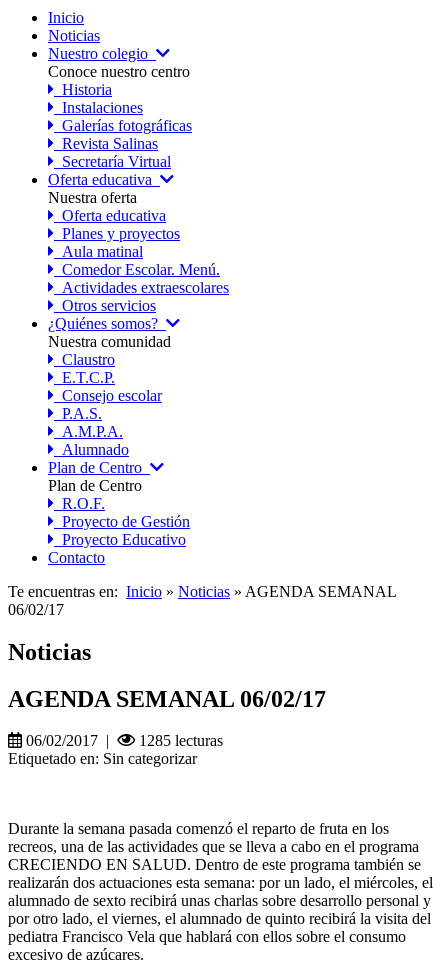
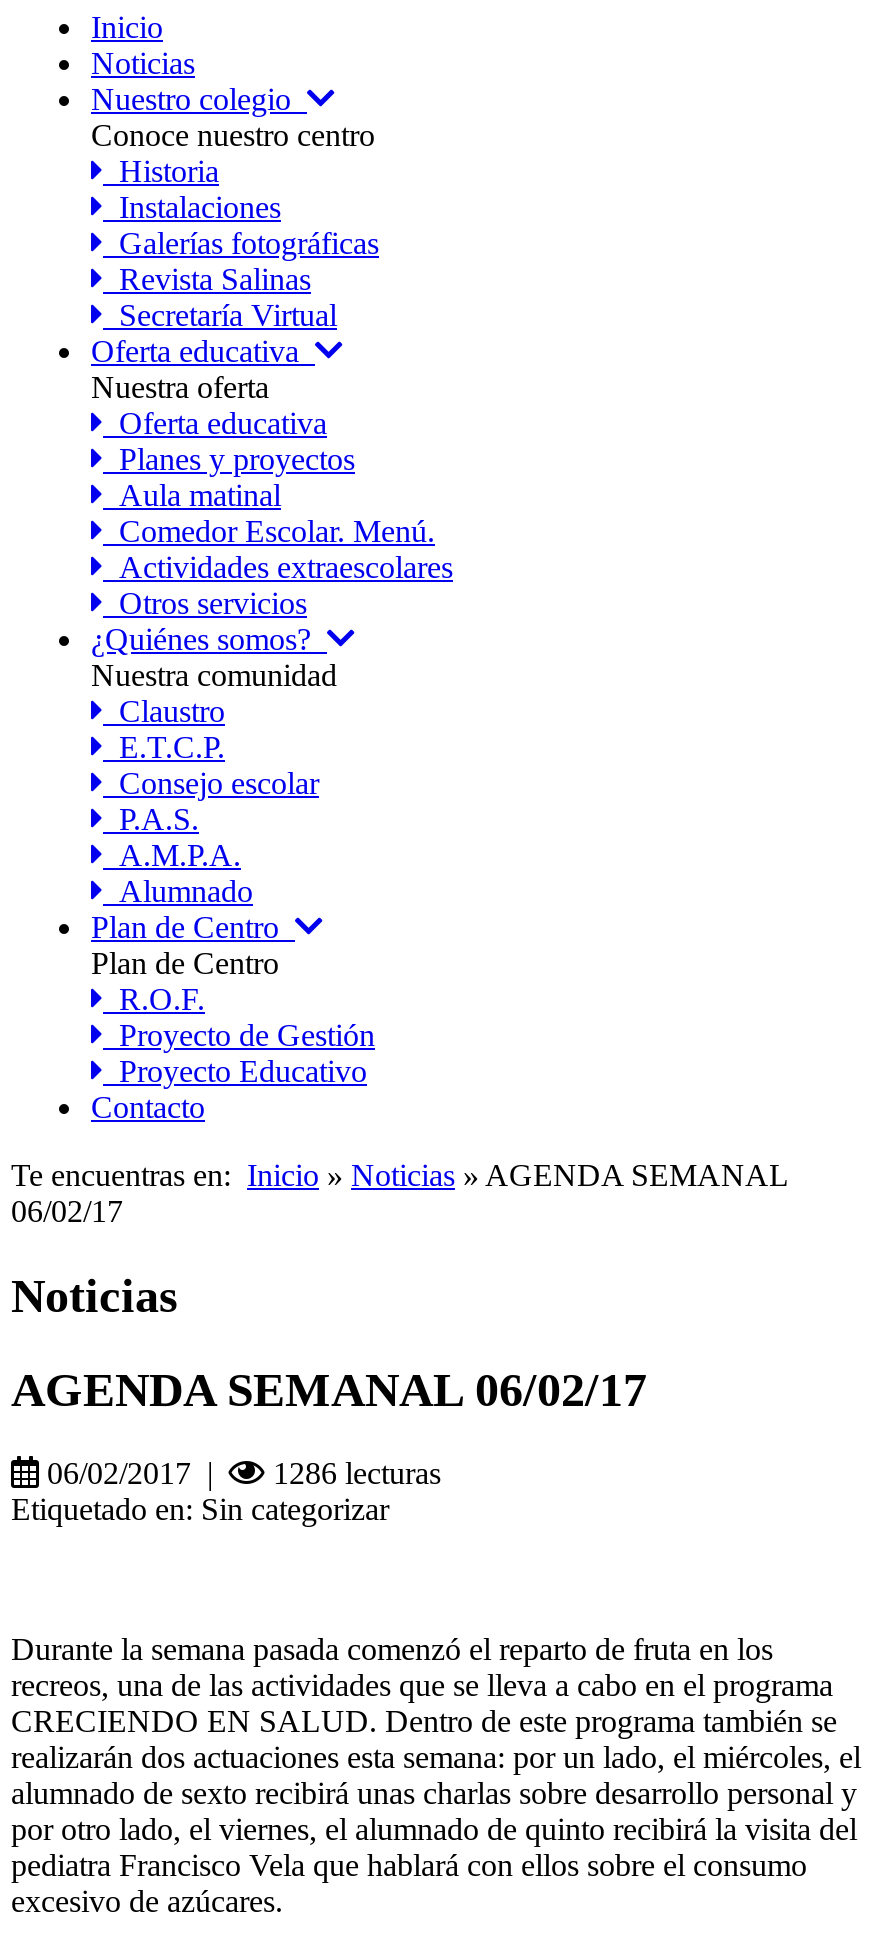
[135,732,223,749] 1285 lecturas -> [265,1457,441,1491] 1286 lecturas

